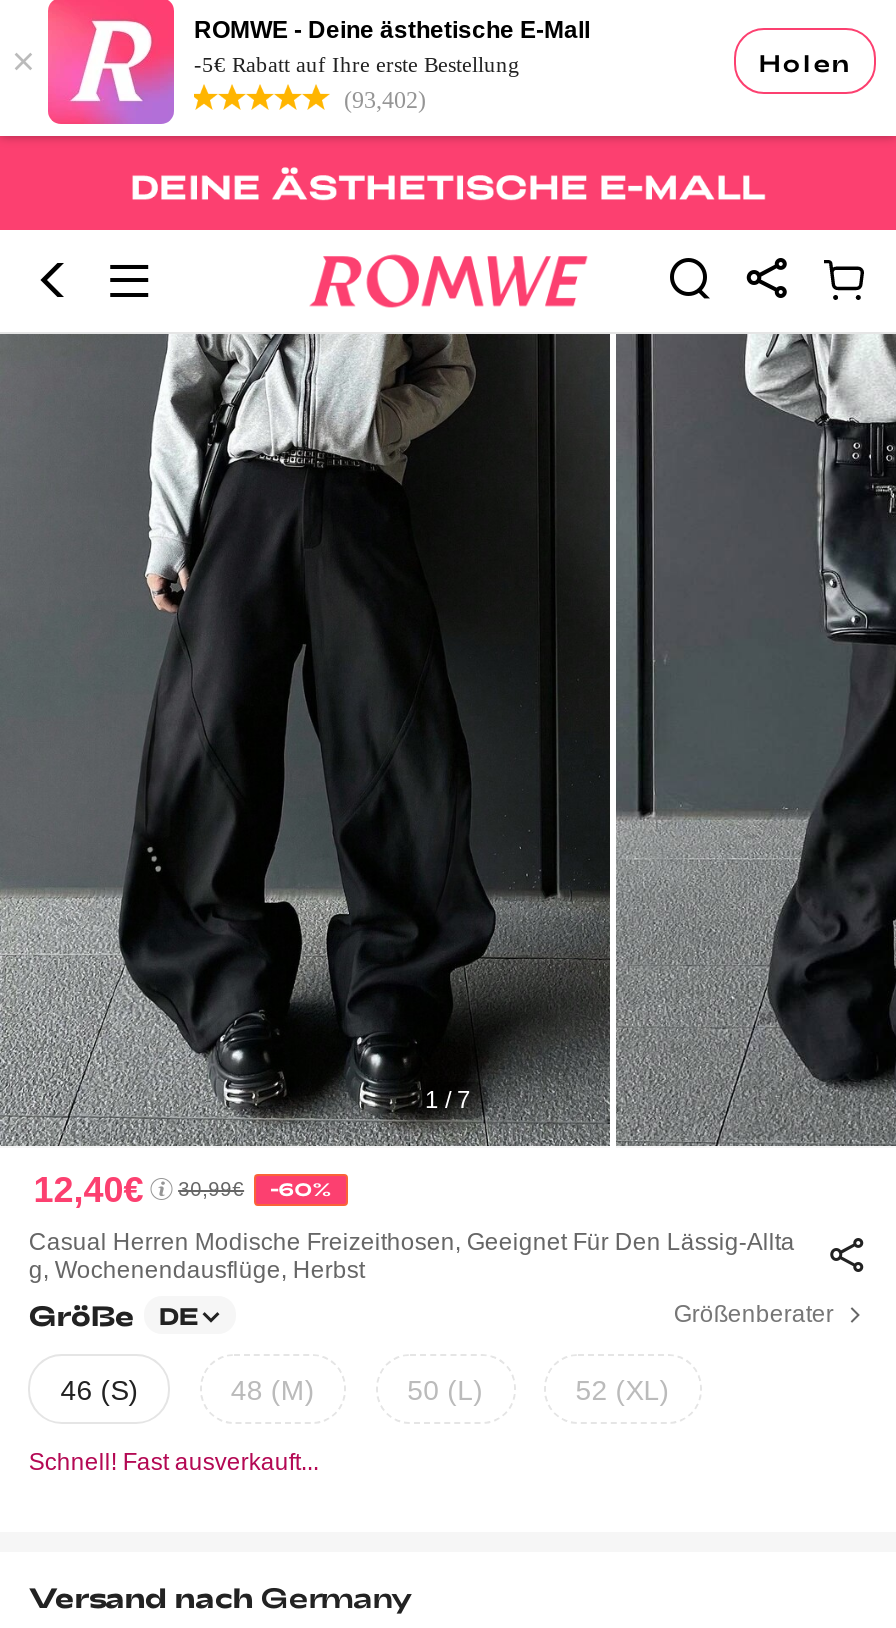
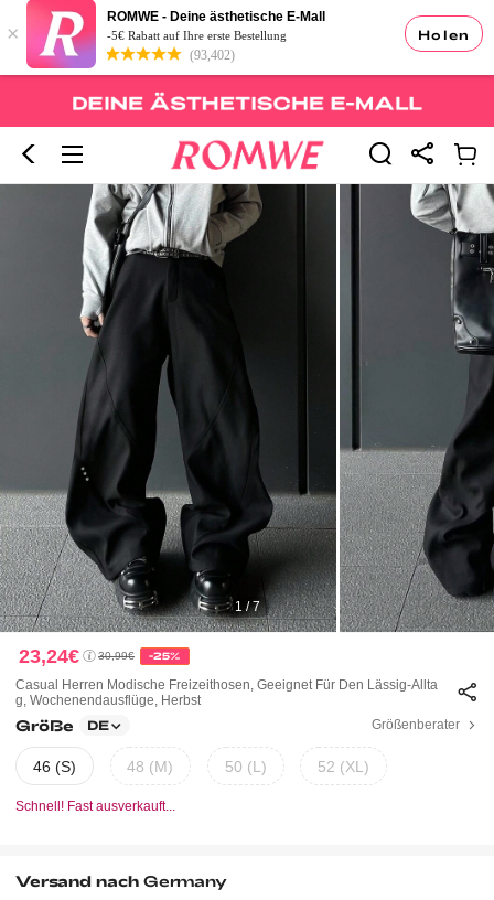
[33,1170,143,1210] 12,40€ -> [18,645,79,667] 23,24€
[271,1178,331,1200] -60% -> [149,649,180,662] -25%

